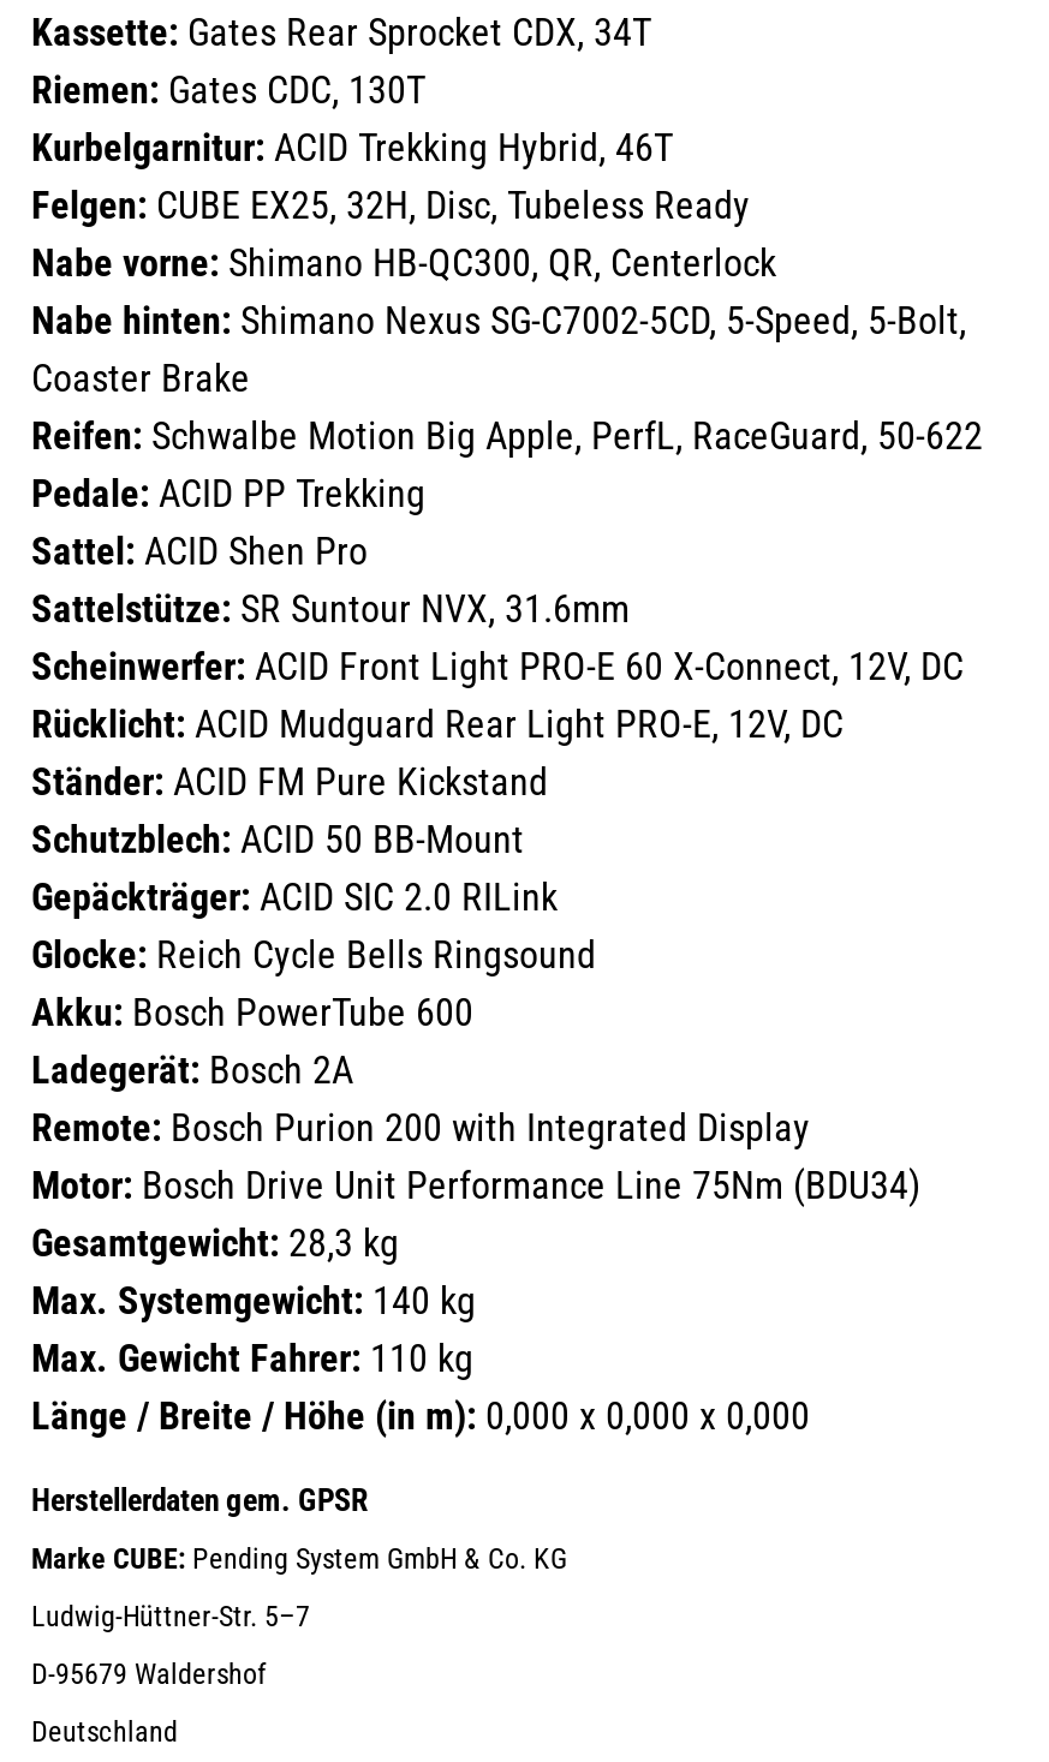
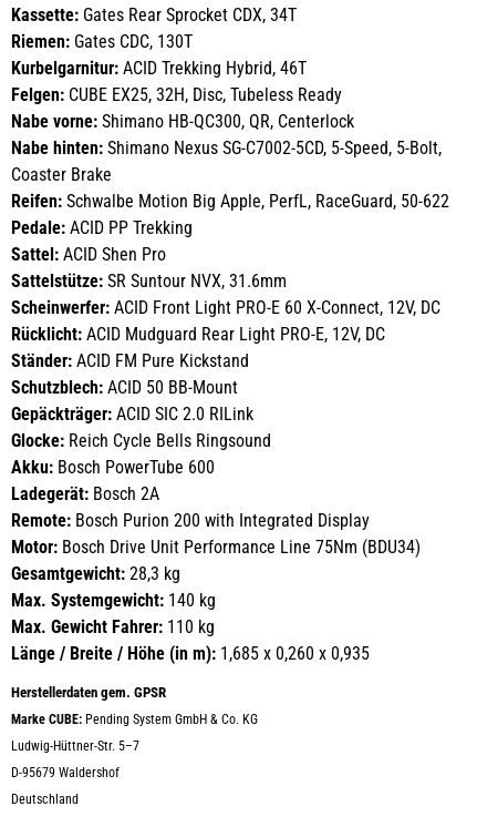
[31,1392,810,1438] Länge / Breite / Höhe (in m): 0,000 x 0,000 x 0,000 -> [11,642,370,663] Länge / Breite / Höhe (in m): 1,685 x 0,260 x 0,935

